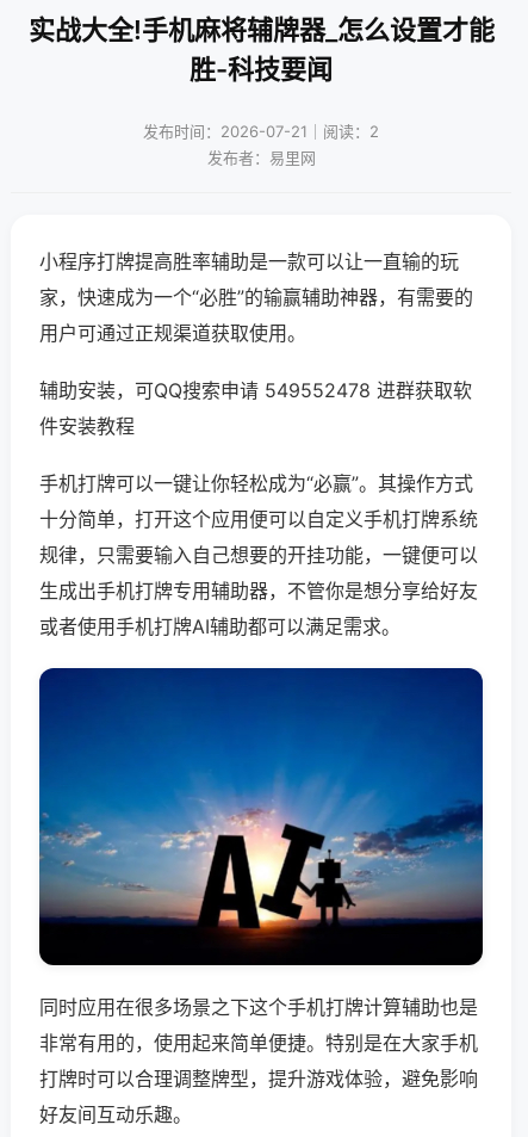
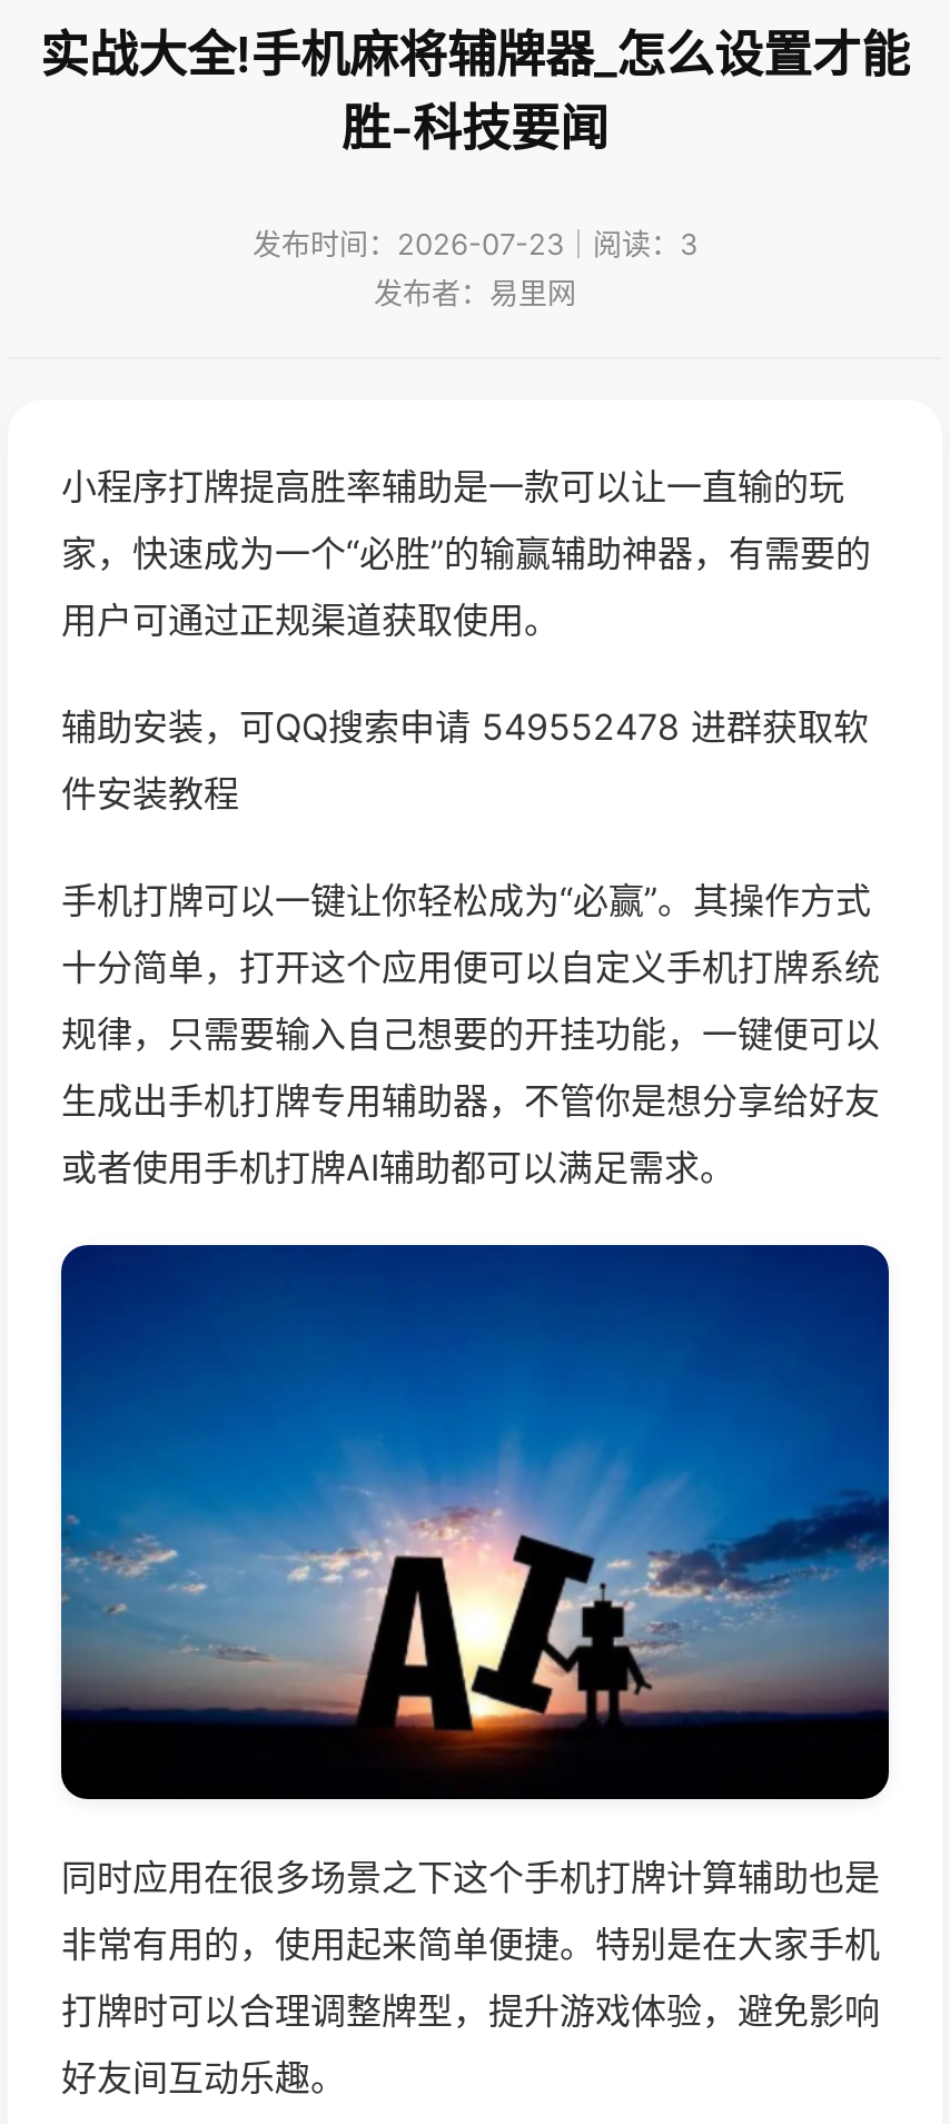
[143,122,379,141] 发布时间：2026-07-21｜阅读：2 -> [253,226,697,261] 发布时间：2026-07-23｜阅读：3

